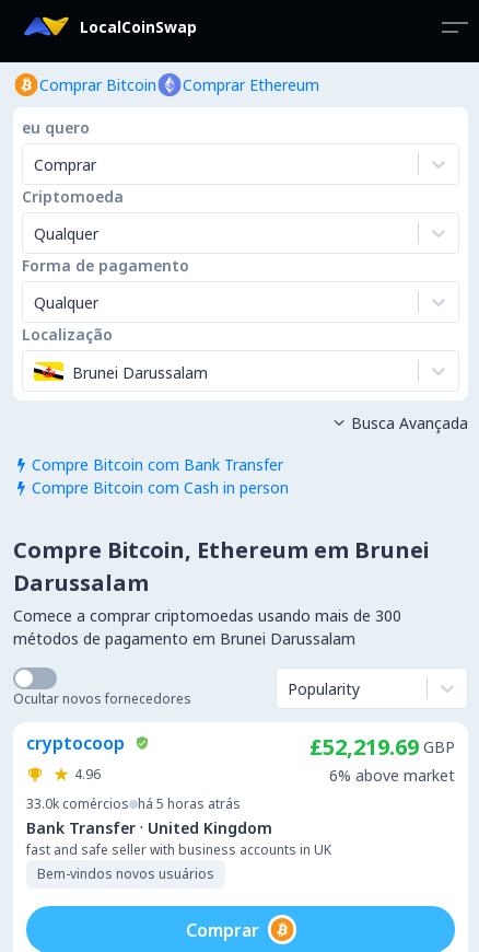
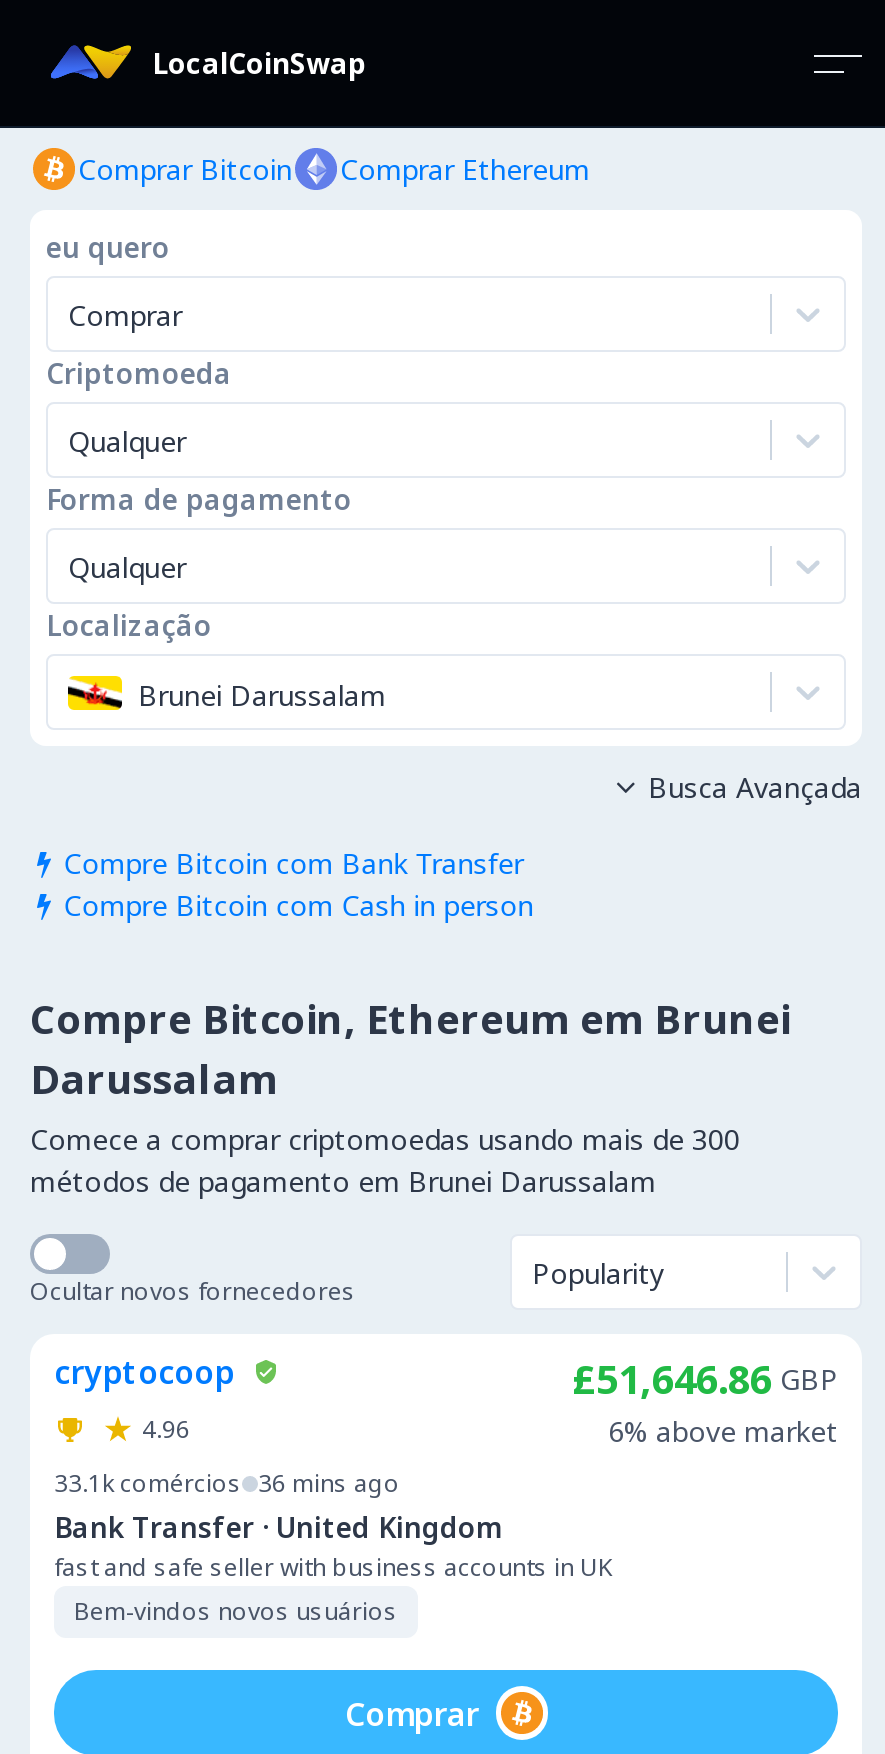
[309,732,455,762] £52,219.69 GBP -> [572,1352,838,1406] £51,646.86 GBP
[26,794,241,813] 33.0k comércios há 5 horas atrás -> [54,1466,400,1500] 33.1k comércios 36 mins ago

